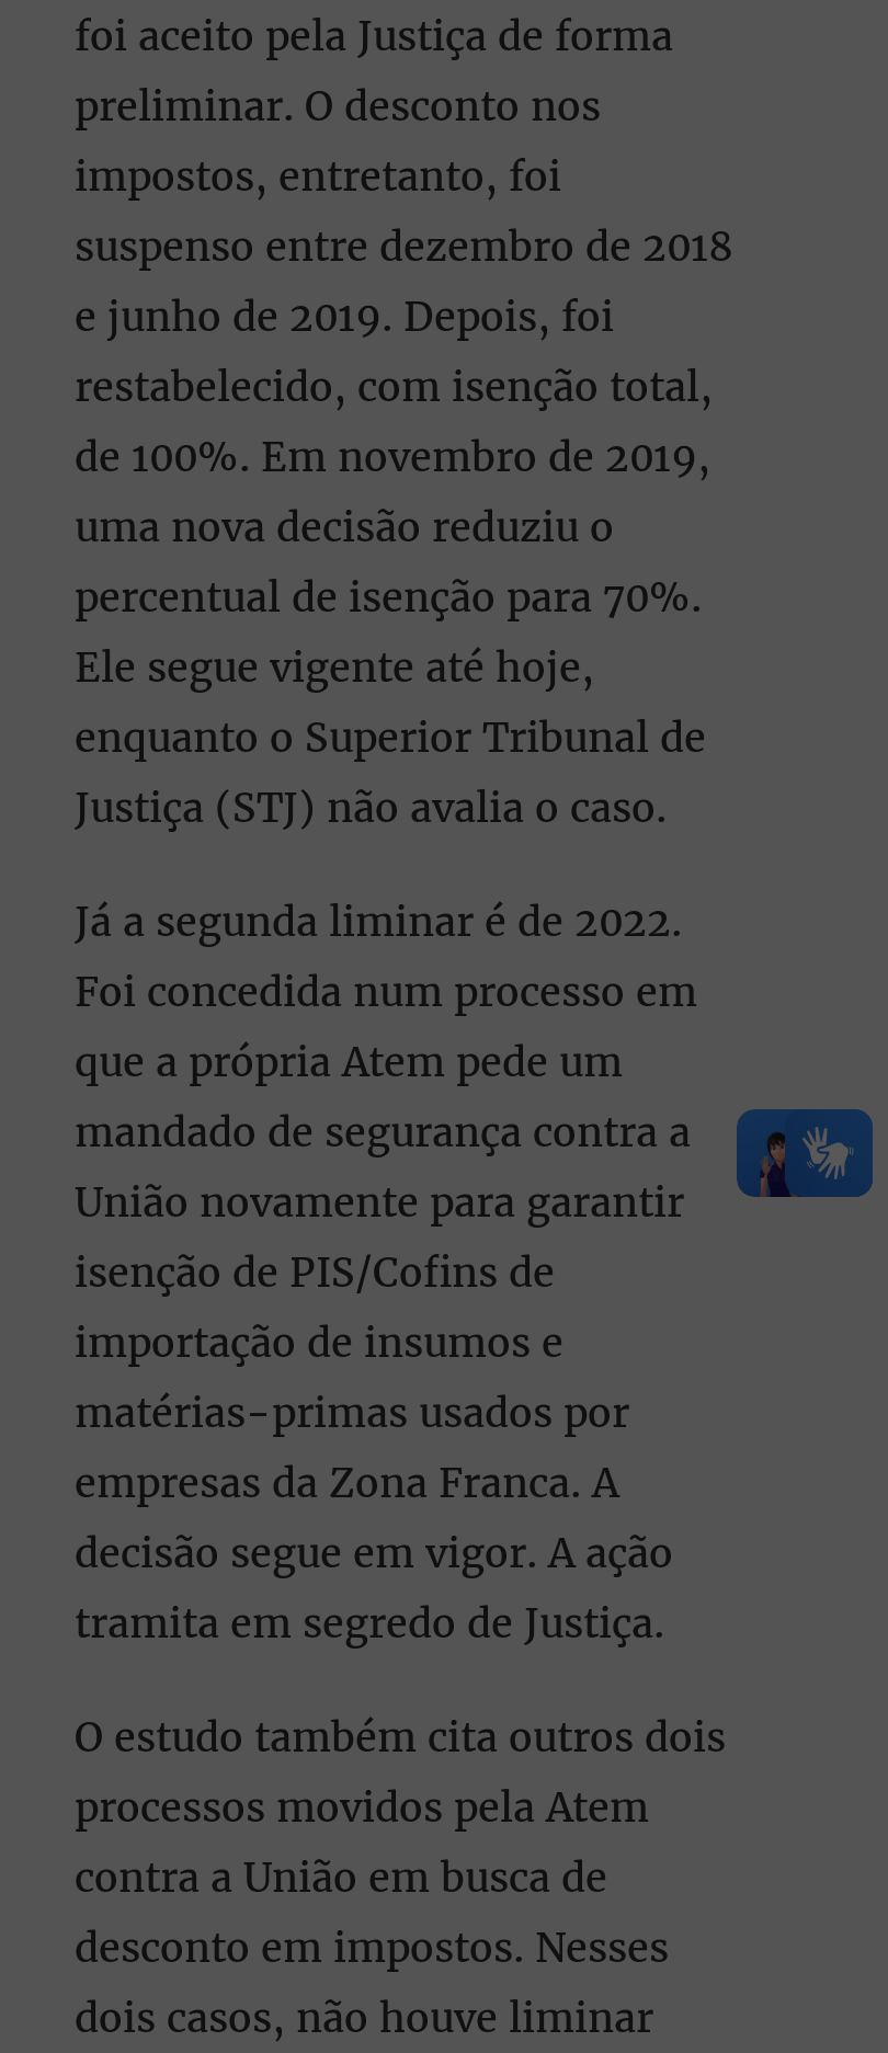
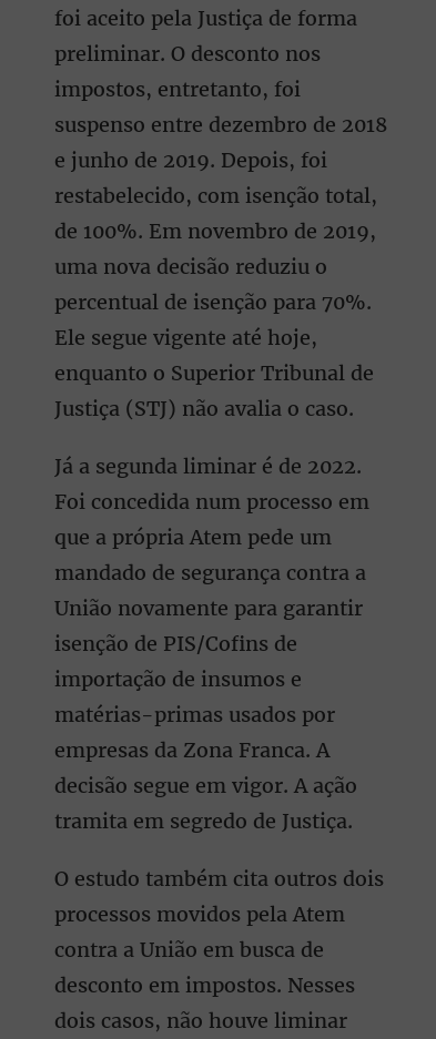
[735,1107,875,1199] [image] -> none

